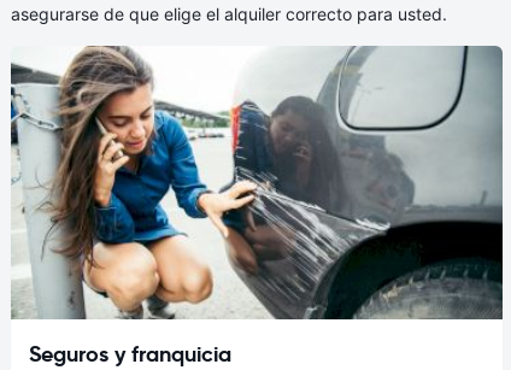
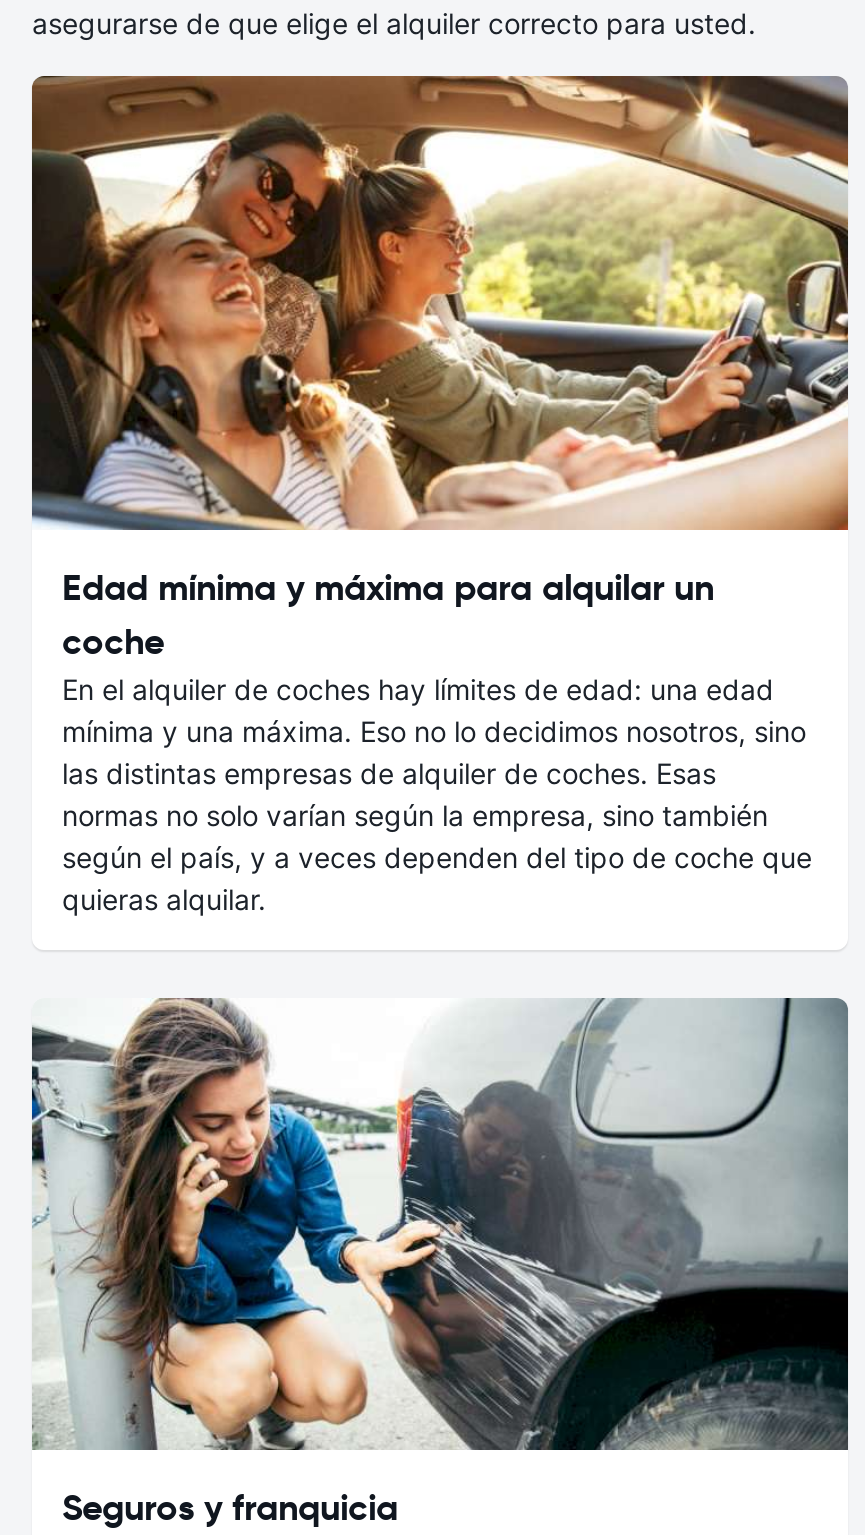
none -> [30,74,850,915] [image] | Edad mínima y máxima para alquilar un | coche | En el alquiler de coches hay límites de edad: una edad | mínima y una máxima. Eso no lo decidimos nosotros, sino | las distintas empresas de alquiler de coches. Esas | normas no solo varían según la empresa, sino también | según el país, y a veces dependen del tipo de coche que | quieras alquilar.

